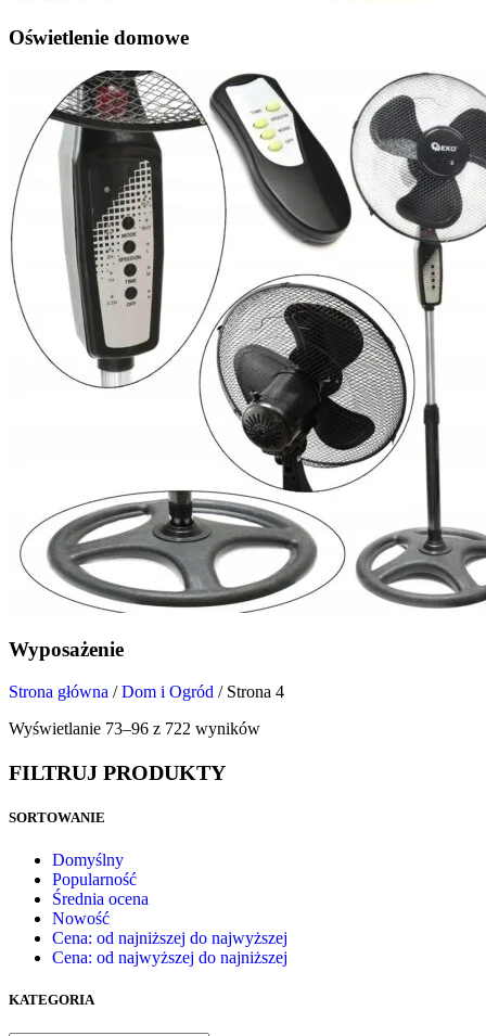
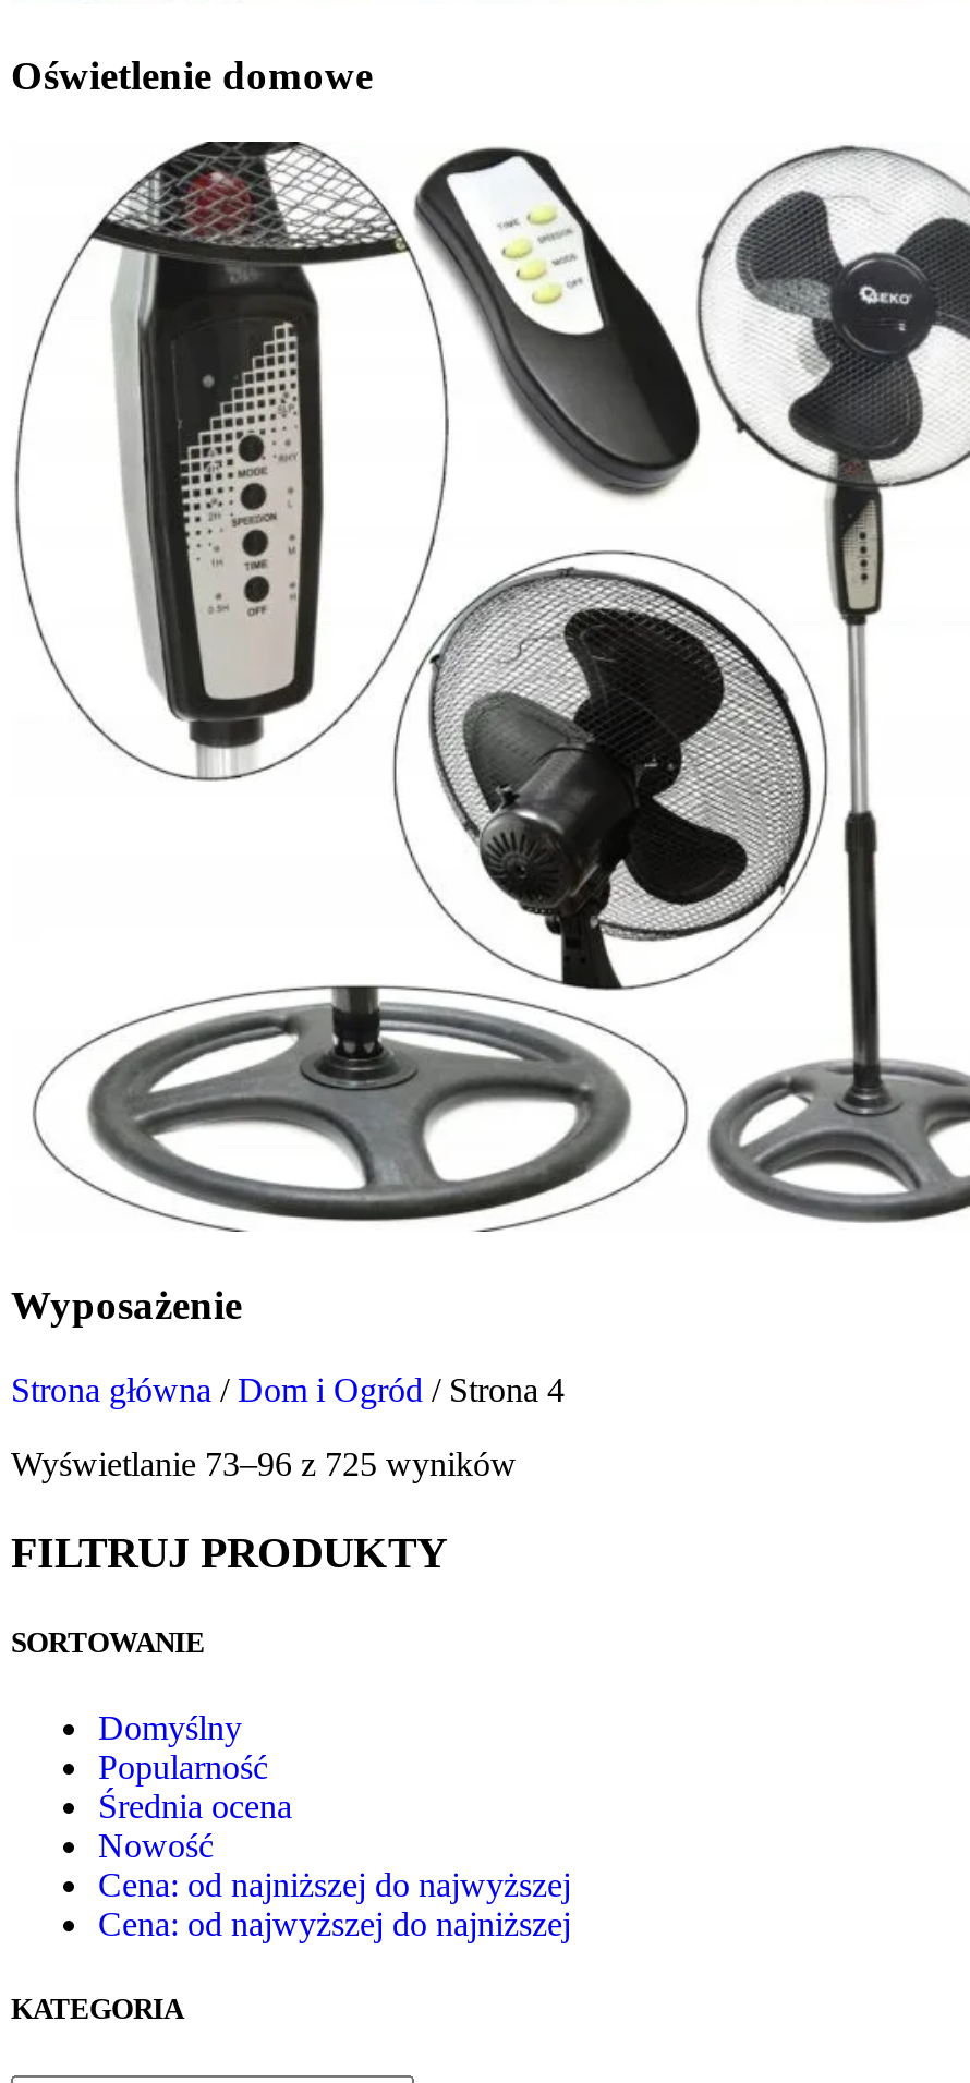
[9,719,260,737] Wyświetlanie 73–96 z 722 wyników -> [11,1444,517,1482] Wyświetlanie 73–96 z 725 wyników

